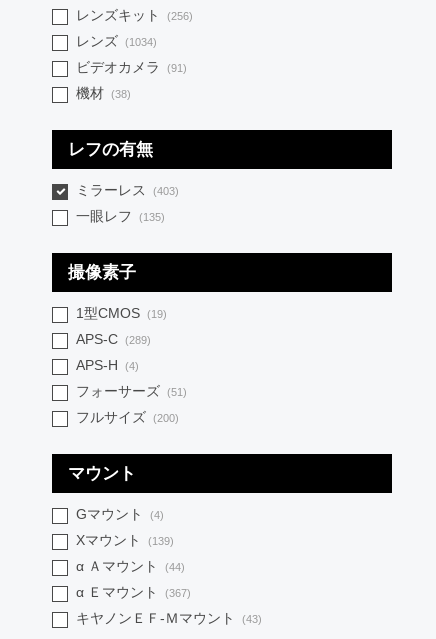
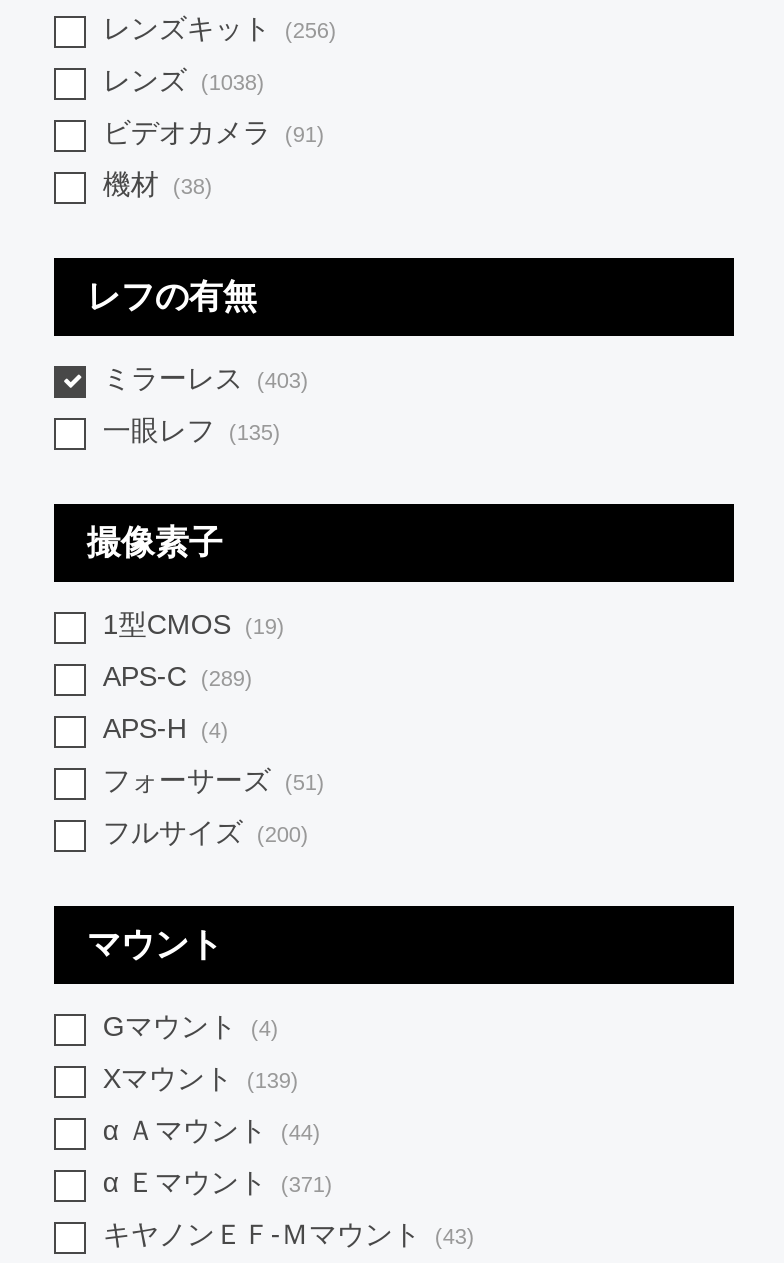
[76,33,157,49] レンズ (1034) -> [103,65,265,97] レンズ (1038)
[76,584,191,600] α Ｅマウント (367) -> [103,1167,333,1199] α Ｅマウント (371)

